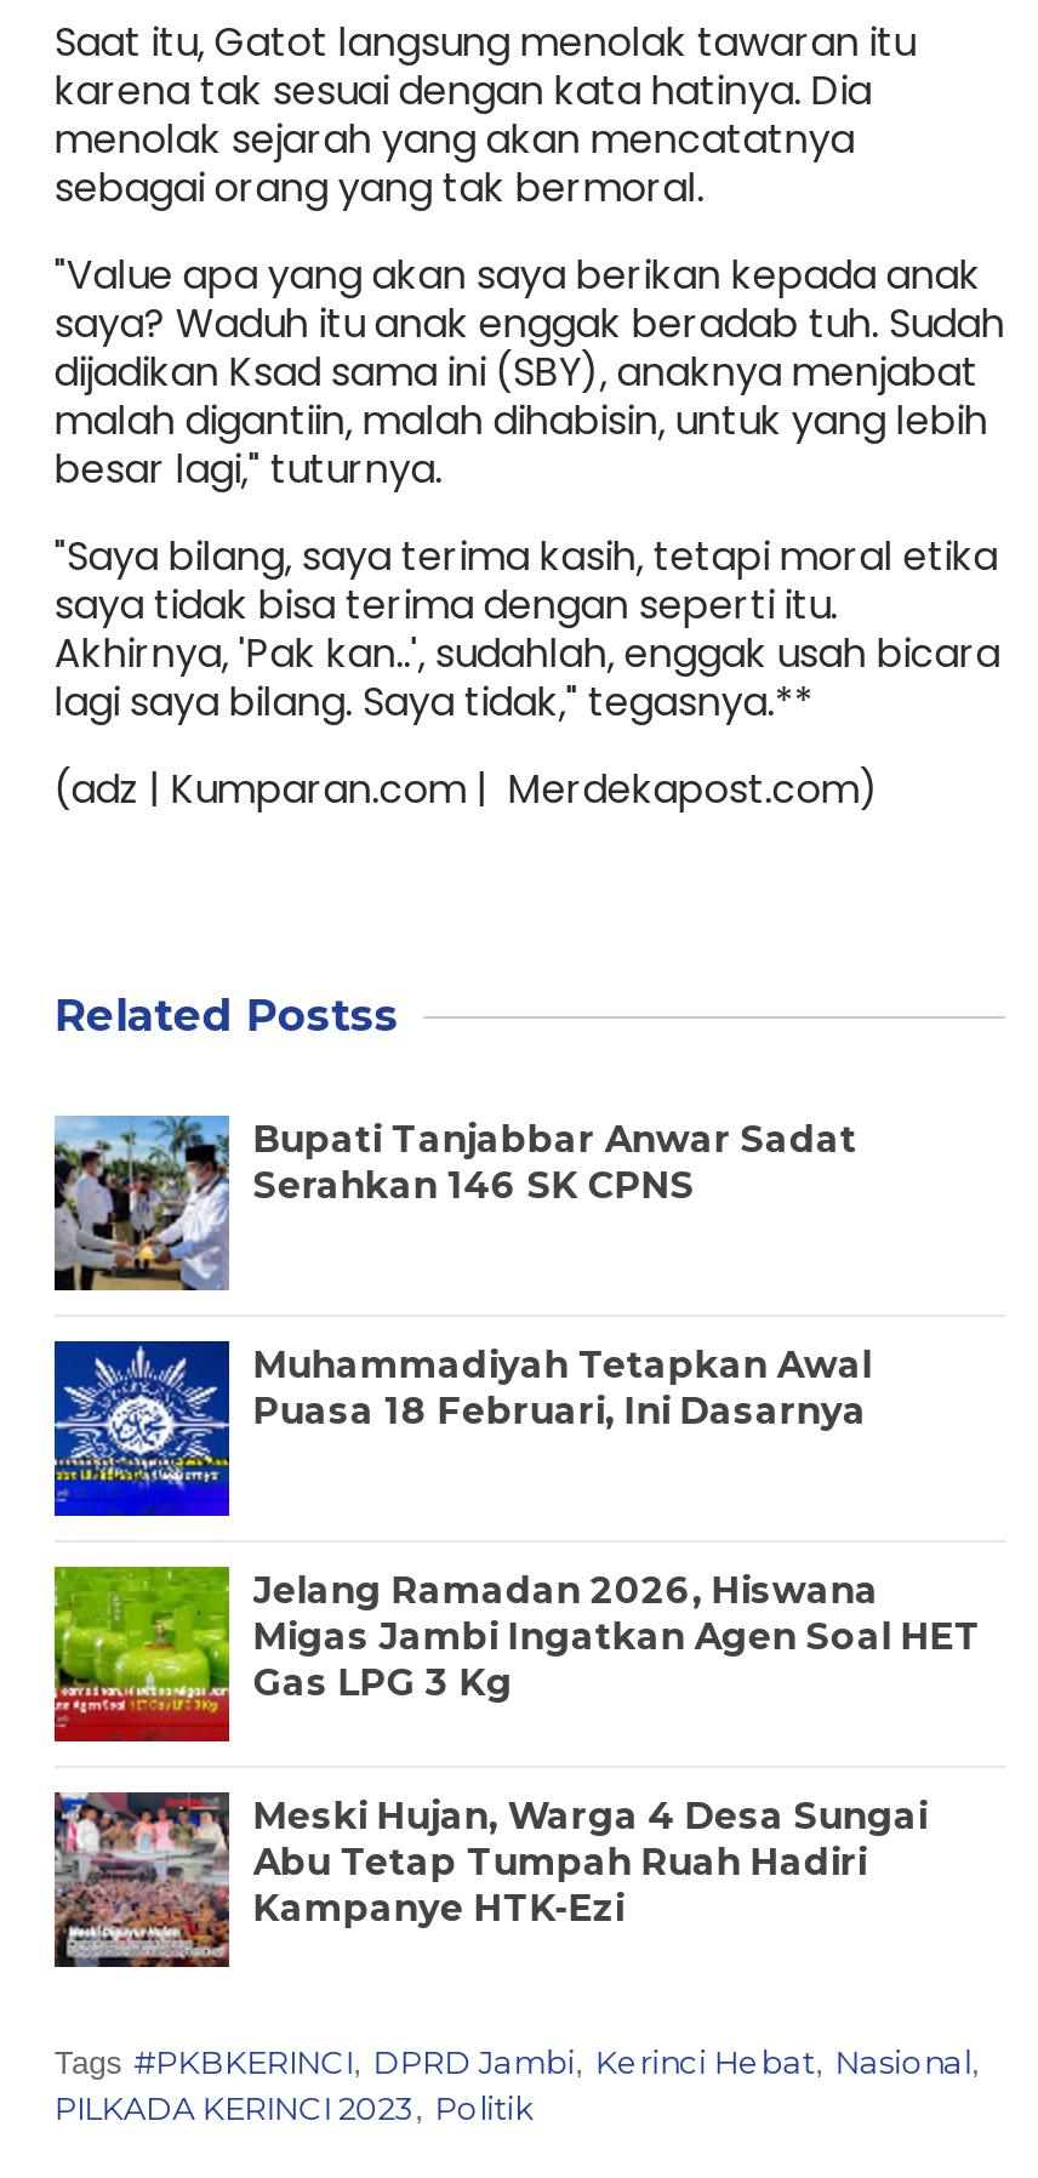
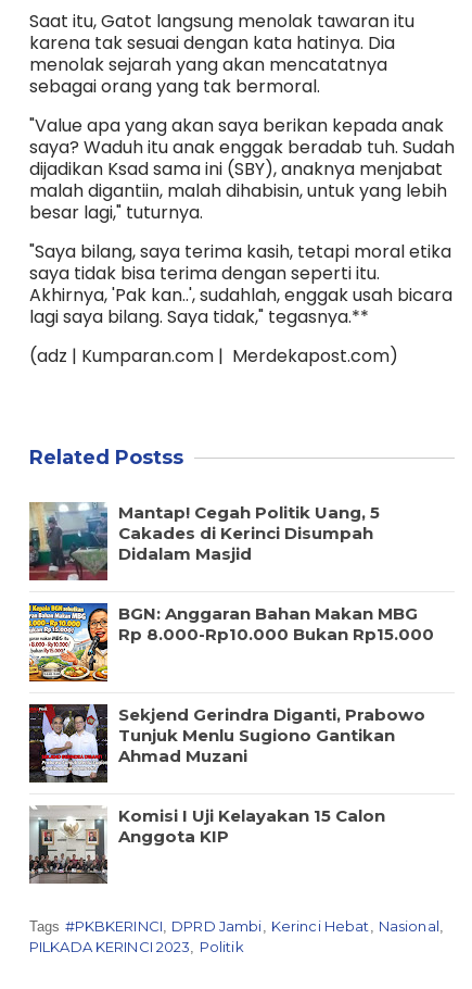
[52,1113,857,1293] [image] | Bupati Tanjabbar Anwar Sadat | Serahkan 146 SK CPNS -> [28,501,380,581] [image] | Mantap! Cegah Politik Uang, 5 | Cakades di Kerinci Disumpah | Didalam Masjid
[52,1341,872,1518] [image] | Muhammadiyah Tetapkan Awal | Puasa 18 Februari, Ini Dasarnya -> [28,603,434,683] [image] | BGN: Anggaran Bahan Makan MBG | Rp 8.000-Rp10.000 Bukan Rp15.000
[52,1564,981,1744] [image] | Jelang Ramadan 2026, Hiswana | Migas Jambi Ingatkan Agen Soal HET | Gas LPG 3 Kg -> [28,703,425,784] [image] | Sekjend Gerindra Diganti, Prabowo | Tunjuk Menlu Sugiono Gantikan | Ahmad Muzani
[52,1790,927,1969] [image] | Meski Hujan, Warga 4 Desa Sungai | Abu Tetap Tumpah Ruah Hadiri | Kampanye HTK-Ezi -> [28,805,385,885] [image] | Komisi I Uji Kelayakan 15 Calon | Anggota KIP

